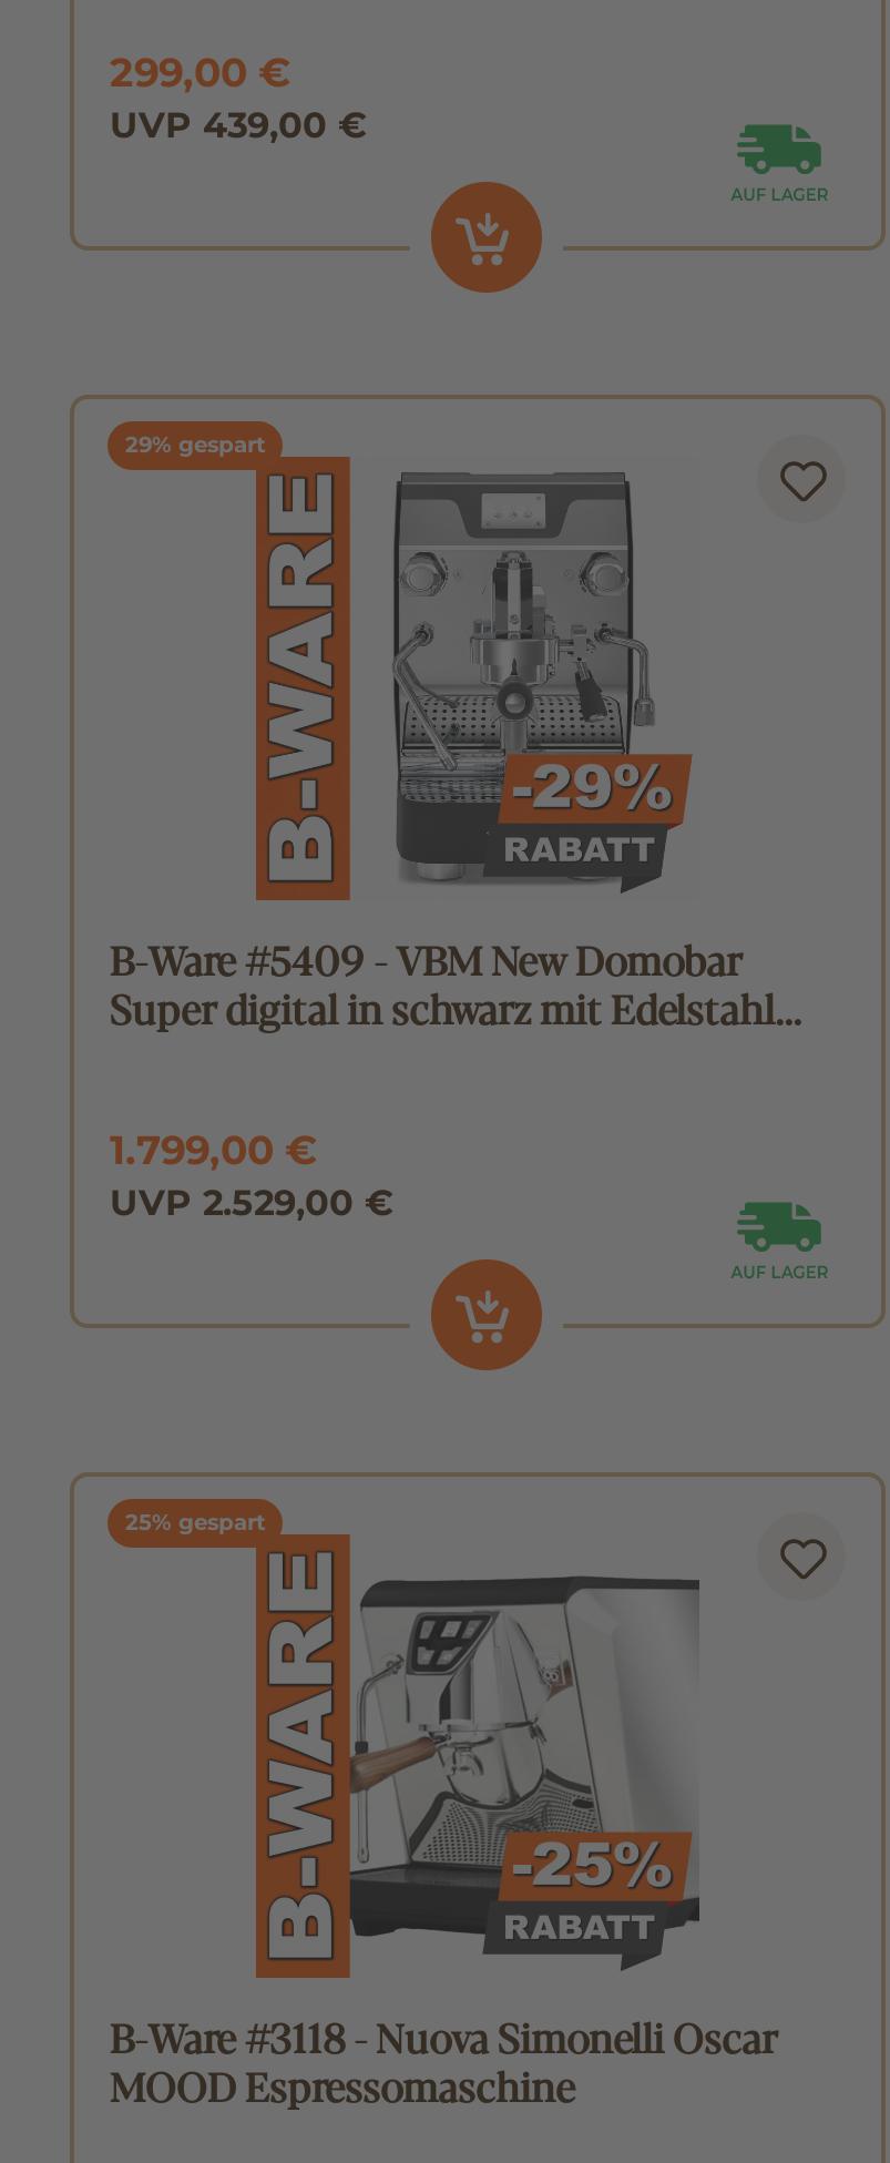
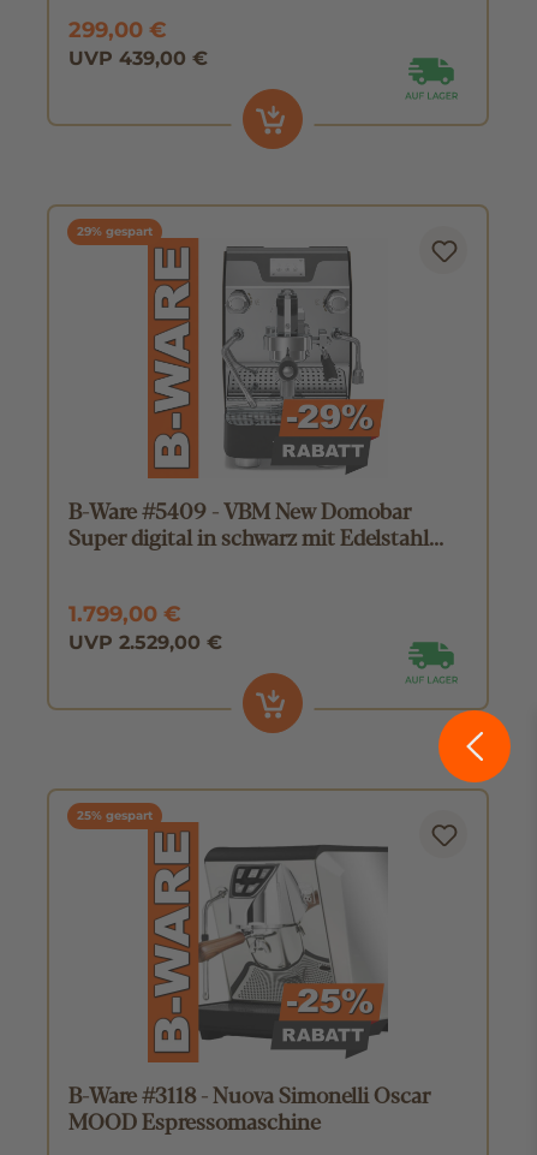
none -> [437,709,512,784] [image]

